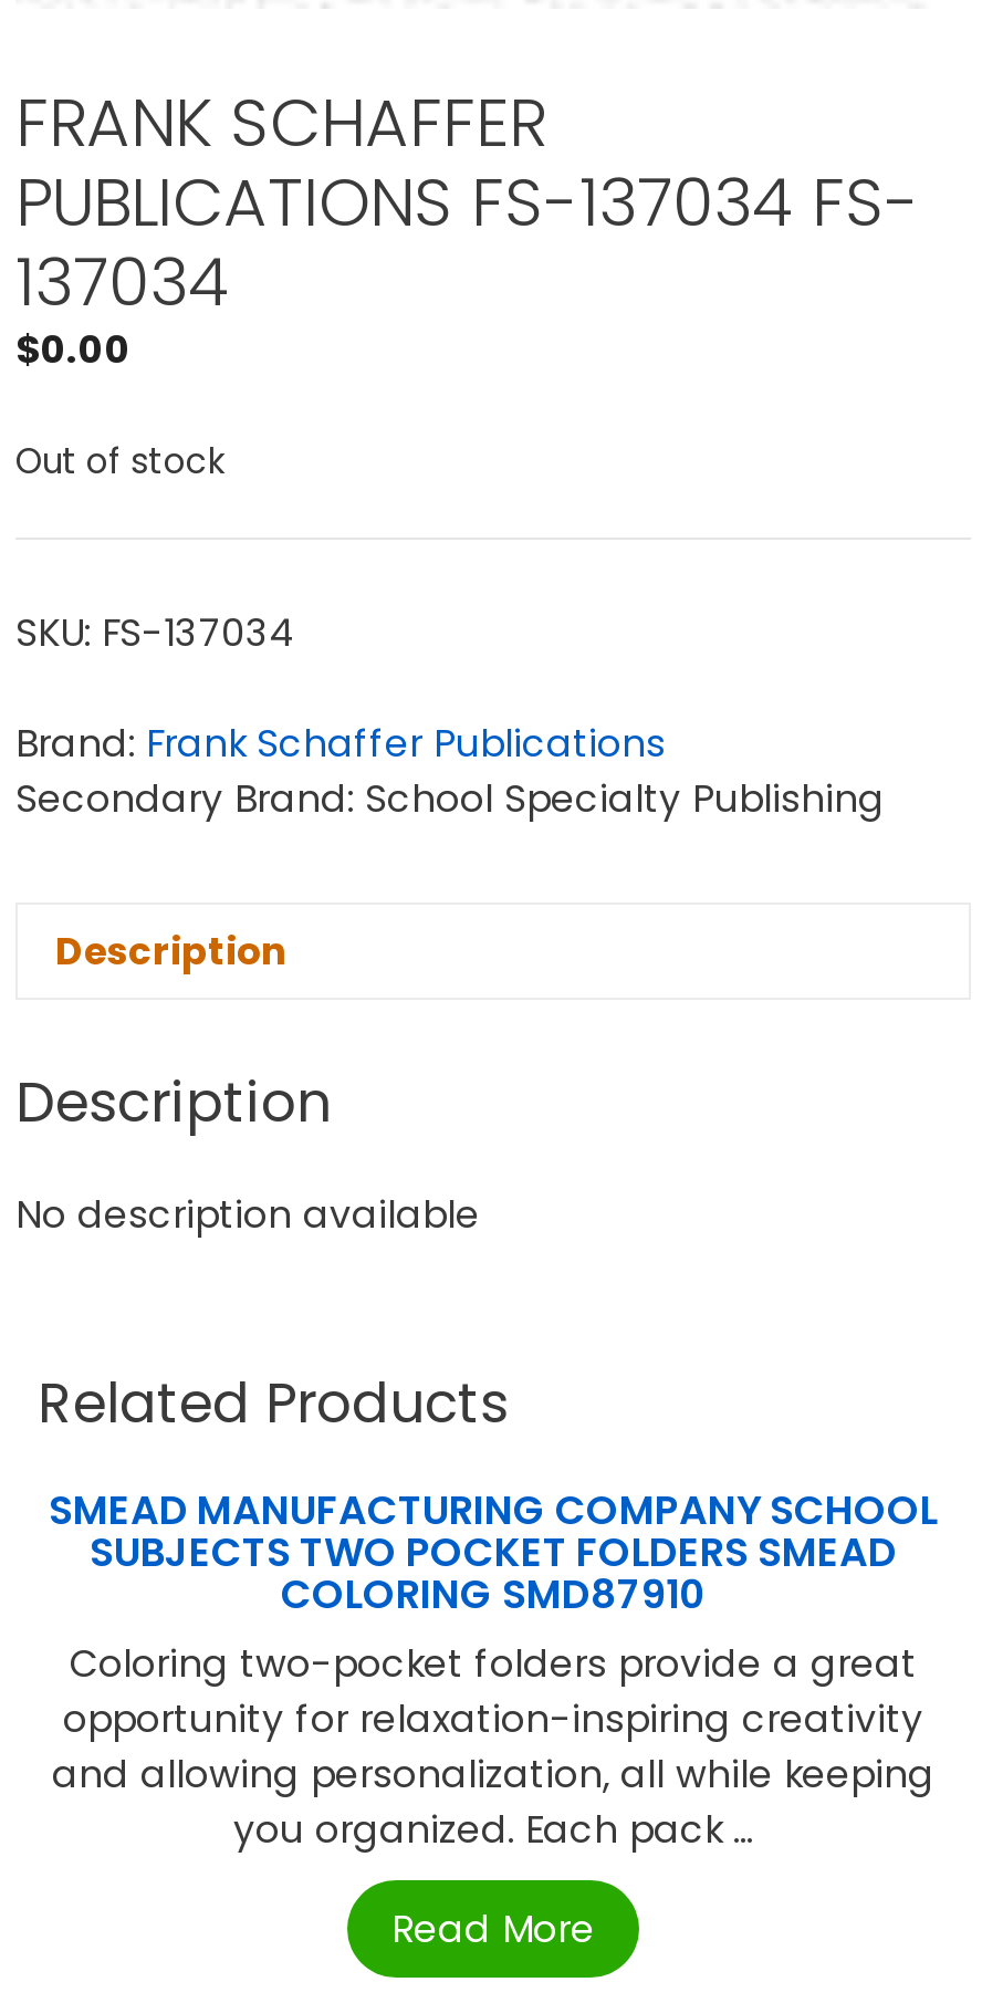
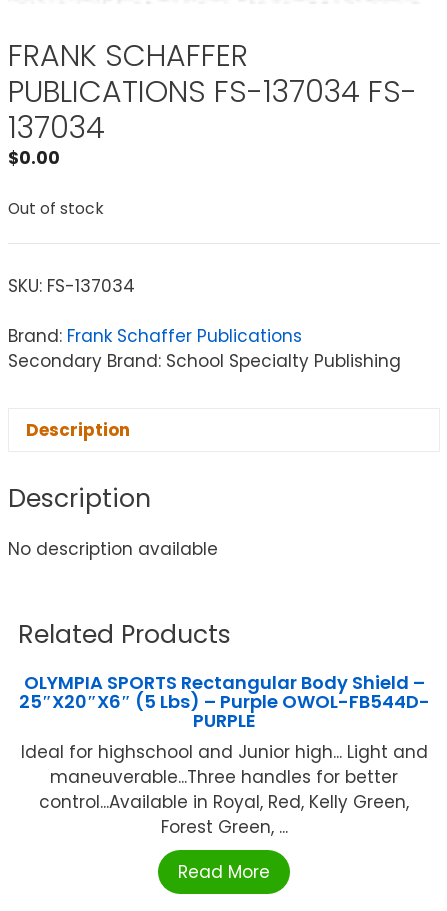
[49,1481,938,1855] SMEAD MANUFACTURING COMPANY SCHOOL | SUBJECTS TWO POCKET FOLDERS SMEAD | COLORING SMD87910 | Coloring two-pocket folders provide a great | opportunity for relaxation-inspiring creativity | and allowing personalization, all while keeping | you organized. Each pack ... -> [18,670,429,839] OLYMPIA SPORTS Rectangular Body Shield – | 25″X20″X6″ (5 Lbs) – Purple OWOL-FB544D- | PURPLE | Ideal for highschool and Junior high... Light and | maneuverable...Three handles for better | control...Available in Royal, Red, Kelly Green, | Forest Green, ...

